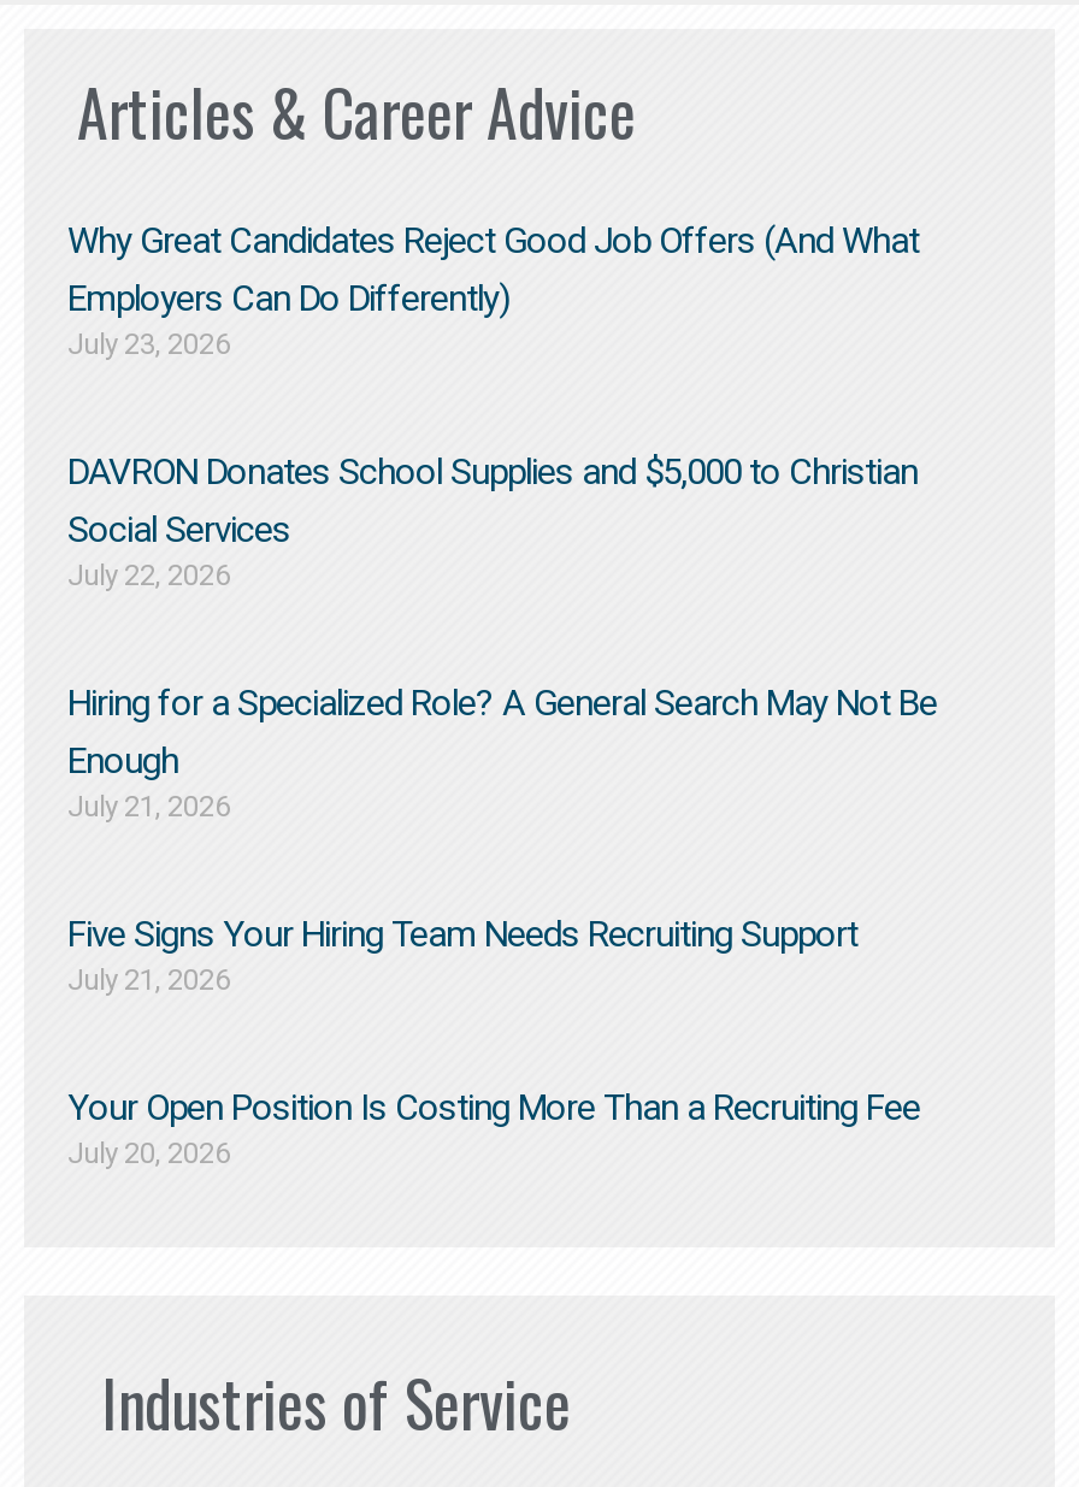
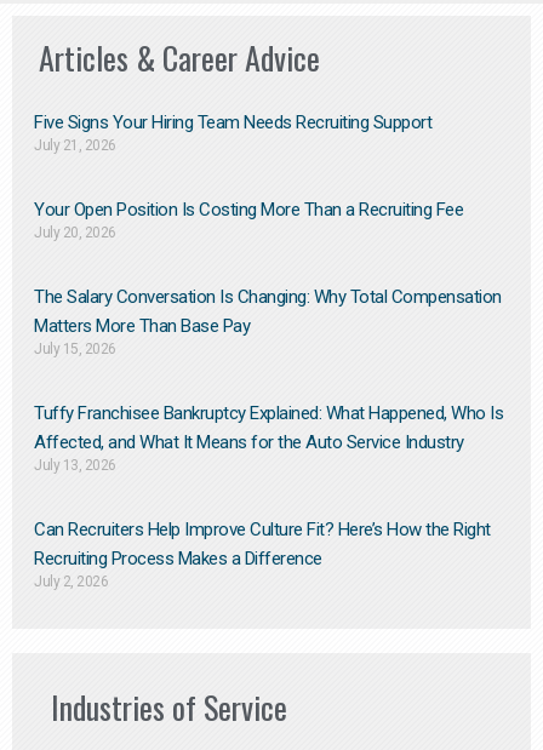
[67,218,937,823] Why Great Candidates Reject Good Job Offers (And What | Employers Can Do Differently) | July 23, 2026 | DAVRON Donates School Supplies and $5,000 to Christian | Social Services | July 22, 2026 | Hiring for a Specialized Role? A General Search May Not Be | Enough | July 21, 2026 -> none
moved [67,912,920,1170] -> [34,112,463,241]: Five Signs Your Hiring Team Needs Recruiting Support | July 21, 2026 | Your Open Position Is Costing More Than a Recruiting Fee | July 20, 2026
none -> [34,286,503,590] The Salary Conversation Is Changing: Why Total Compensation | Matters More Than Base Pay | July 15, 2026 | Tuffy Franchisee Bankruptcy Explained: What Happened, Who Is | Affected, and What It Means for the Auto Service Industry | July 13, 2026 | Can Recruiters Help Improve Culture Fit? Here’s How the Right | Recruiting Process Makes a Difference | July 2, 2026

